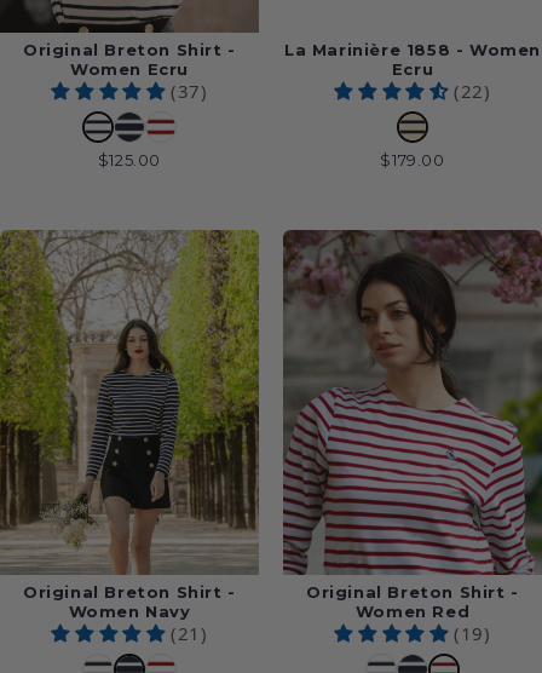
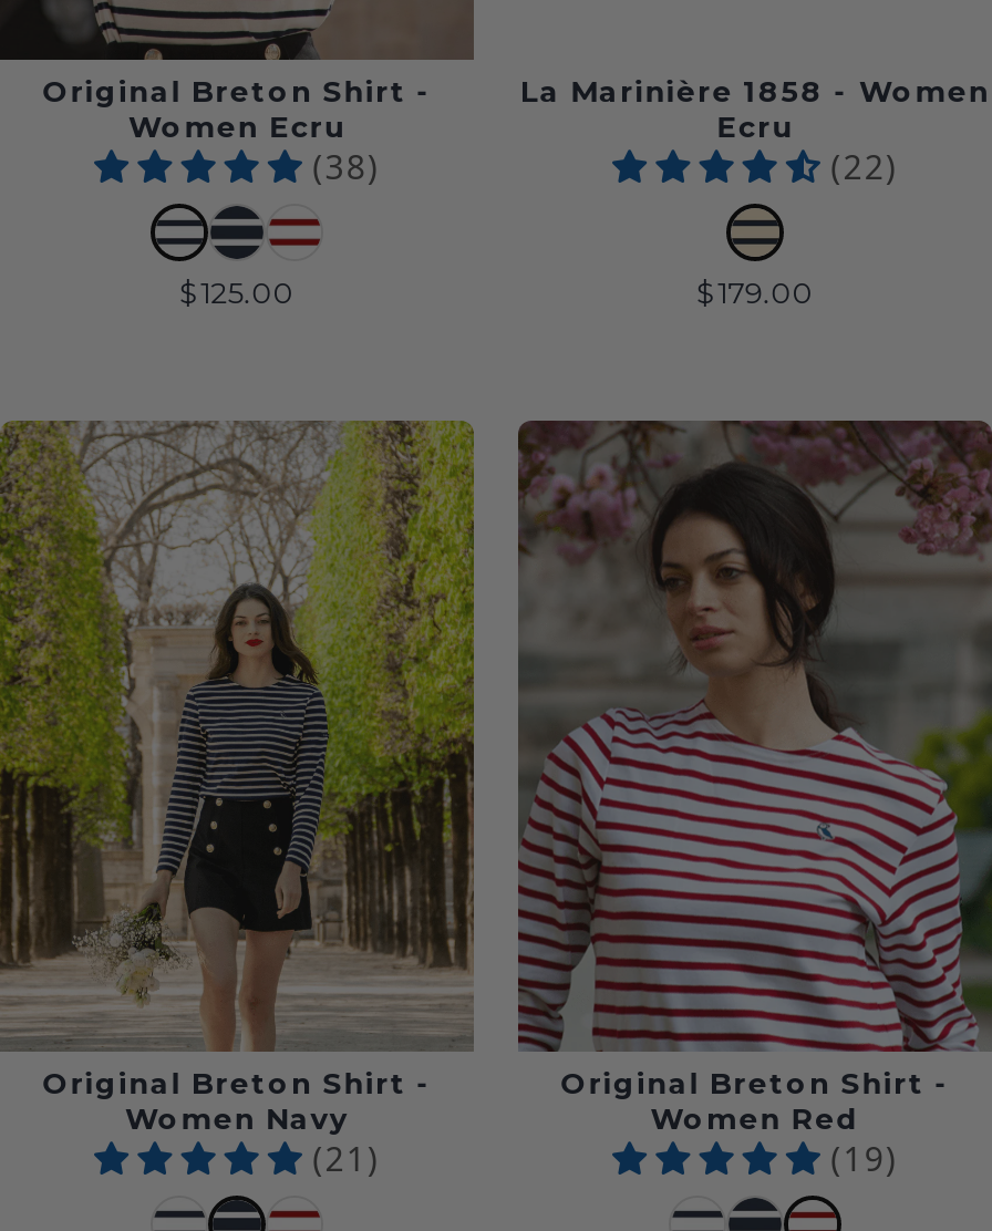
[171,78,207,103] (37) -> [312,143,380,188] (38)

